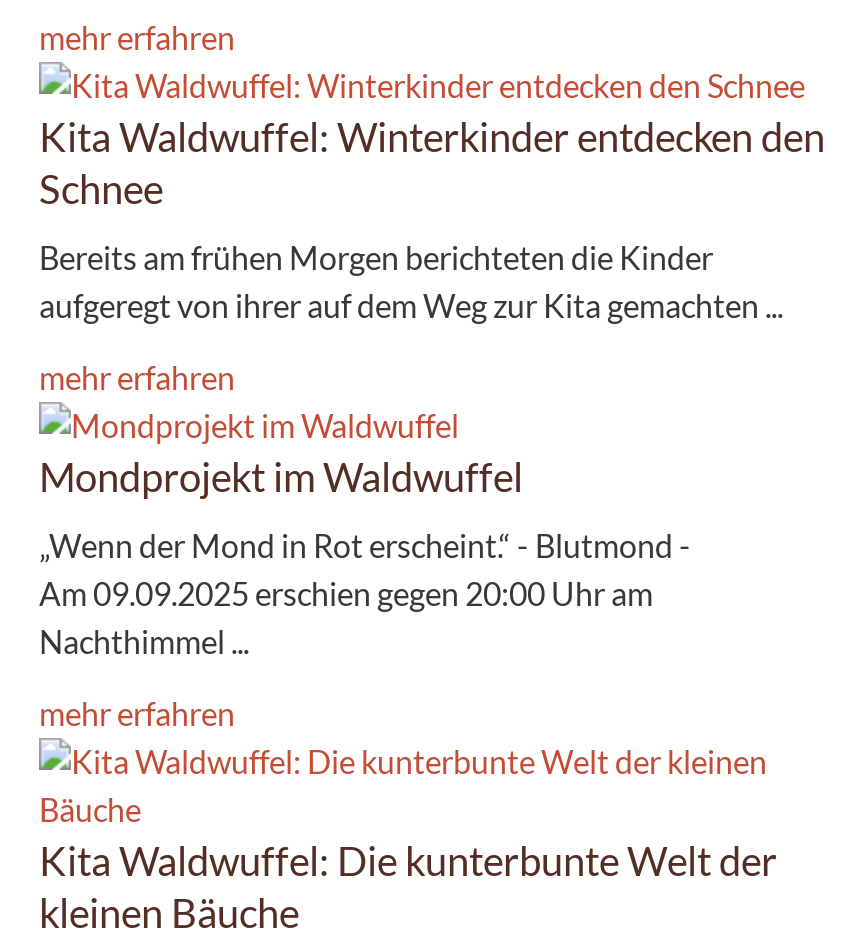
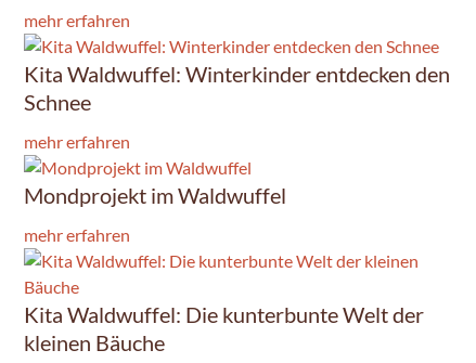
[39,237,783,323] Bereits am frühen Morgen berichteten die Kinder | aufgeregt von ihrer auf dem Weg zur Kita gemachten ... -> none
[39,525,691,659] „Wenn der Mond in Rot erscheint.“ - Blutmond - | Am 09.09.2025 erschien gegen 20:00 Uhr am | Nachthimmel ... -> none

